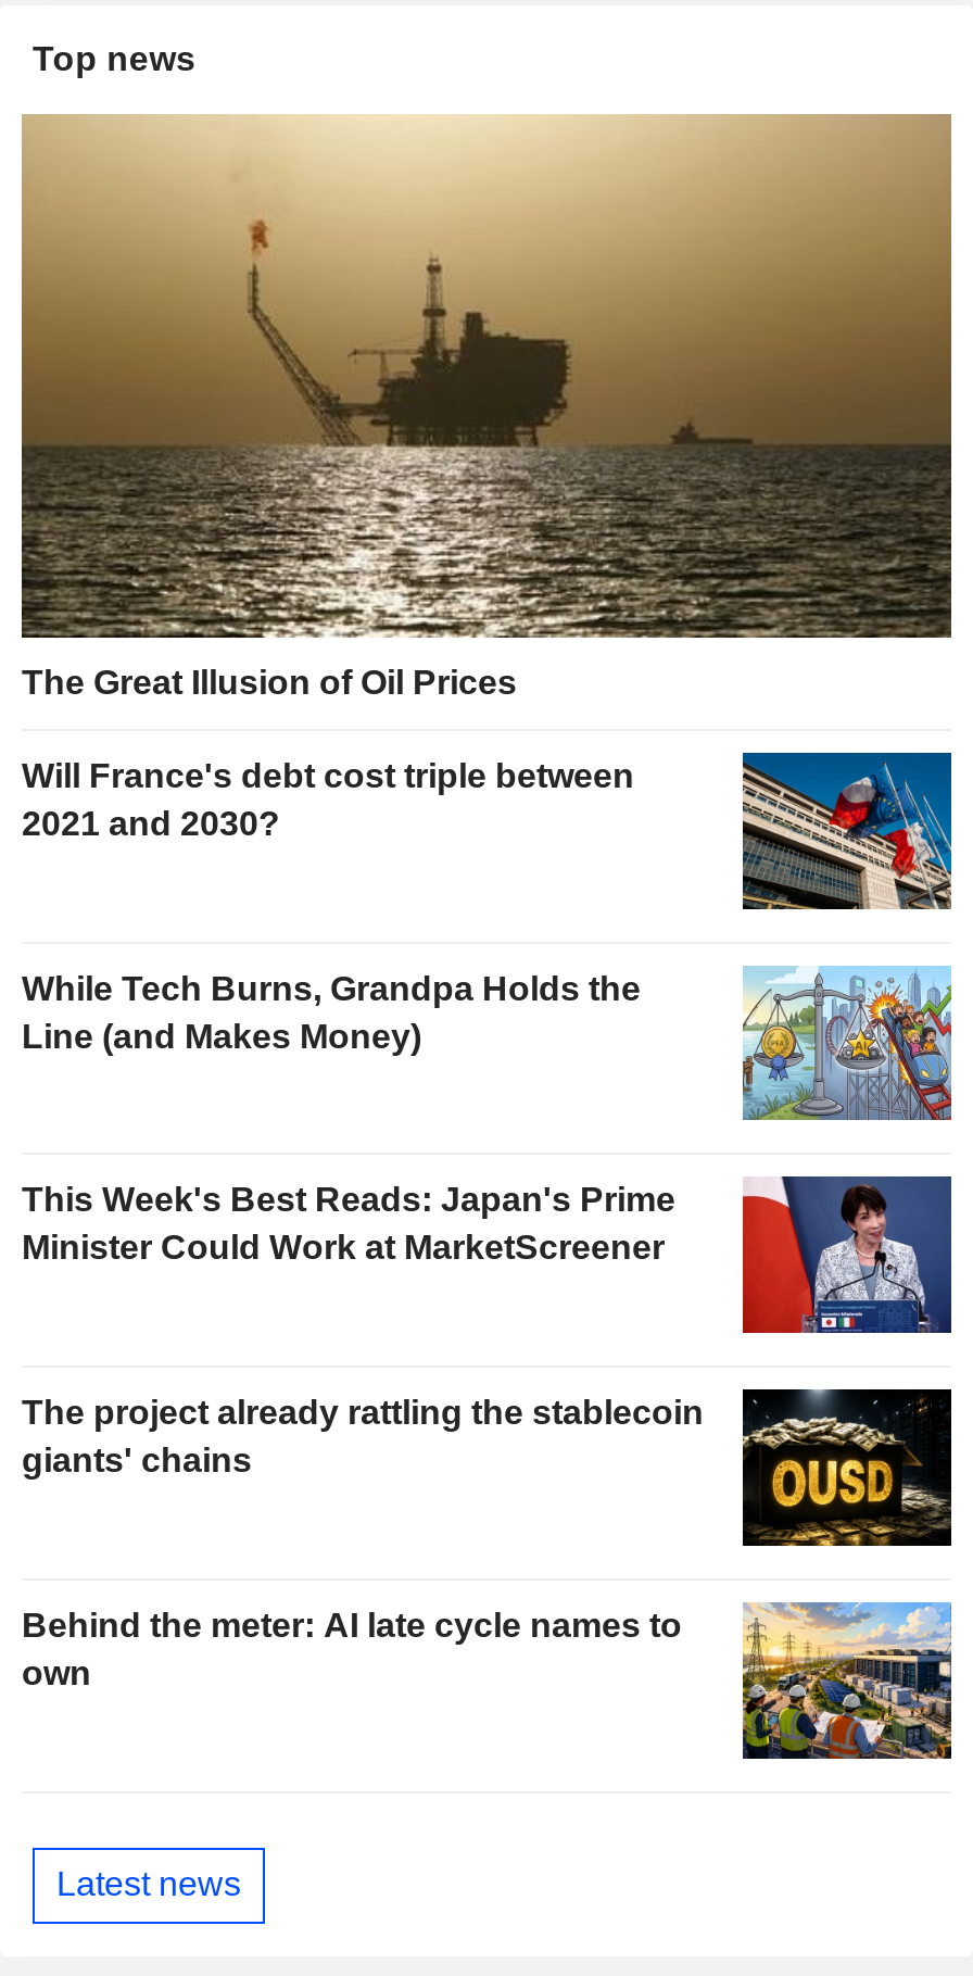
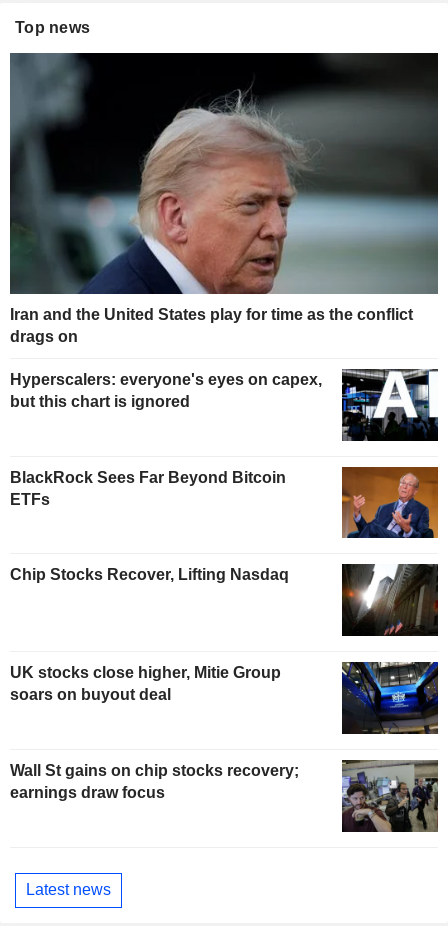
[20,112,953,700] [image] | The Great Illusion of Oil Prices -> [9,52,439,345] [image] | Iran and the United States play for time as the conflict | drags on
[22,757,634,841] Will France's debt cost triple between | 2021 and 2030? -> [10,371,322,410] Hyperscalers: everyone's eyes on capex, | but this chart is ignored
[741,751,953,911] [image] -> [342,368,439,442] [image]
[22,969,641,1054] While Tech Burns, Grandpa Holds the | Line (and Makes Money) -> [10,468,286,507] BlackRock Sees Far Beyond Bitcoin | ETFs
[743,966,953,1122] [image] -> [341,466,439,539] [image]
[22,1182,675,1266] This Week's Best Reads: Japan's Prime | Minister Could Work at MarketScreener -> [10,566,289,583] Chip Stocks Recover, Lifting Nasdaq
[741,1174,953,1335] [image] -> [341,563,439,637] [image]
[22,1394,704,1479] The project already rattling the stablecoin | giants' chains -> [10,664,281,703] UK stocks close higher, Mitie Group | soars on buyout deal
[741,1387,953,1548] [image] -> [341,661,439,735] [image]
[22,1607,682,1691] Behind the meter: AI late cycle names to | own -> [10,762,299,801] Wall St gains on chip stocks recovery; | earnings draw focus
[743,1600,953,1761] [image] -> [341,759,438,832] [image]

